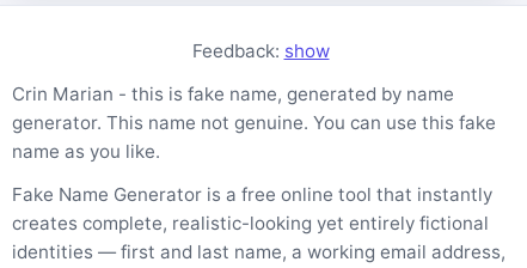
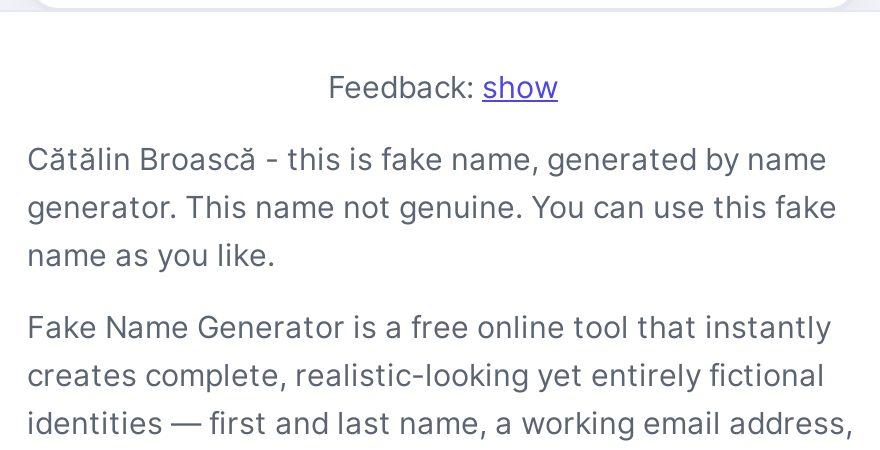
[12,83,454,105] Crin Marian - this is fake name, generated by name -> [27,140,827,178] Cătălin Broască - this is fake name, generated by name

